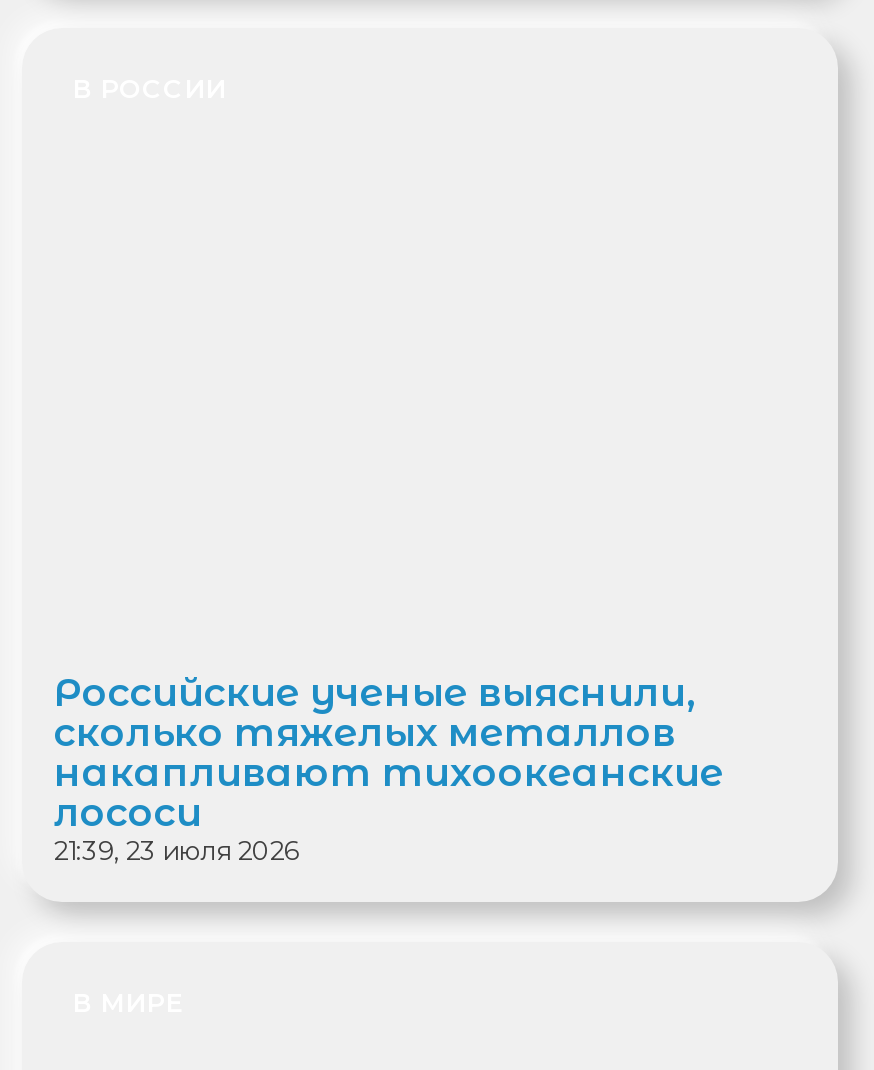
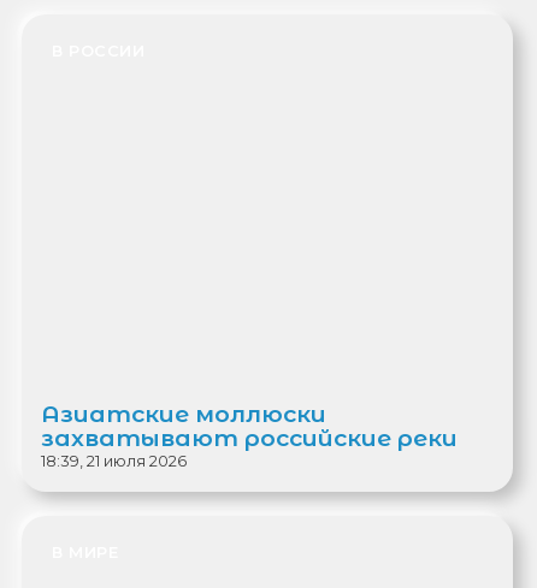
[54,668,724,866] Российские ученые выяснили, | сколько тяжелых металлов | накапливают тихоокеанские | лососи | 21:39, 23 июля 2026 -> [41,399,458,470] Азиатские моллюски | захватывают российские реки | 18:39, 21 июля 2026

